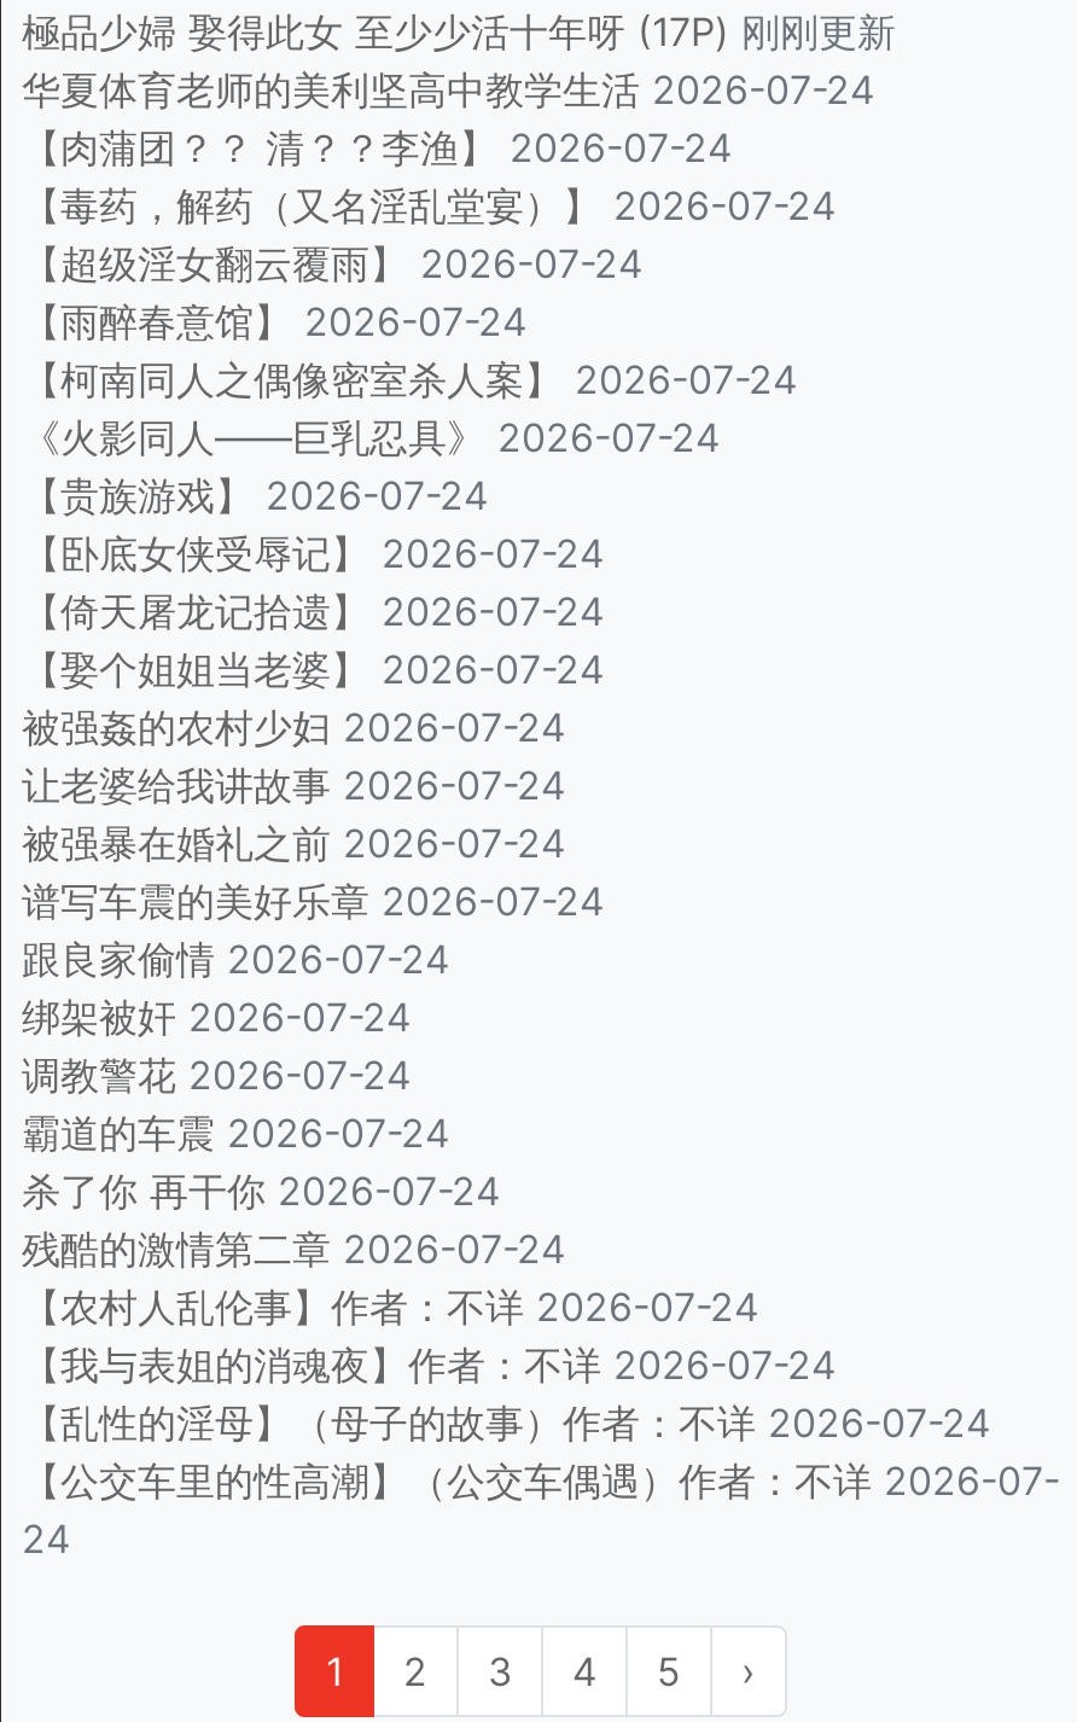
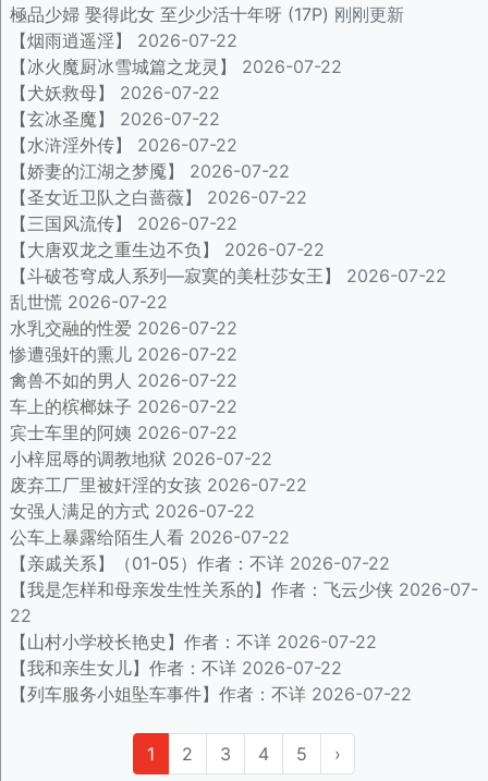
[22,65,1060,1563] 华夏体育老师的美利坚高中教学生活 2026-07-24 | 【肉蒲团？？ 清？？李渔】 2026-07-24 | 【毒药，解药（又名淫乱堂宴）】 2026-07-24 | 【超级淫女翻云覆雨】 2026-07-24 | 【雨醉春意馆】 2026-07-24 | 【柯南同人之偶像密室杀人案】 2026-07-24 | 《火影同人——巨乳忍具》 2026-07-24 | 【贵族游戏】 2026-07-24 | 【卧底女侠受辱记】 2026-07-24 | 【倚天屠龙记拾遗】 2026-07-24 | 【娶个姐姐当老婆】 2026-07-24 | 被强姦的农村少妇 2026-07-24 | 让老婆给我讲故事 2026-07-24 | 被强暴在婚礼之前 2026-07-24 | 谱写车震的美好乐章 2026-07-24 | 跟良家偷情 2026-07-24 | 绑架被奸 2026-07-24 | 调教警花 2026-07-24 | 霸道的车震 2026-07-24 | 杀了你 再干你 2026-07-24 | 残酷的激情第二章 2026-07-24 | 【农村人乱伦事】作者：不详 2026-07-24 | 【我与表姐的消魂夜】作者：不详 2026-07-24 | 【乱性的淫母】（母子的故事）作者：不详 2026-07-24 | 【公交车里的性高潮】（公交车偶遇）作者：不详 2026-07- | 24 -> [10,29,478,705] 【烟雨逍遥淫】 2026-07-22 | 【冰火魔厨冰雪城篇之龙灵】 2026-07-22 | 【犬妖救母】 2026-07-22 | 【玄冰圣魔】 2026-07-22 | 【水浒淫外传】 2026-07-22 | 【娇妻的江湖之梦魇】 2026-07-22 | 【圣女近卫队之白蔷薇】 2026-07-22 | 【三国风流传】 2026-07-22 | 【大唐双龙之重生边不负】 2026-07-22 | 【斗破苍穹成人系列—寂寞的美杜莎女王】 2026-07-22 | 乱世慌 2026-07-22 | 水乳交融的性爱 2026-07-22 | 惨遭强奸的熏儿 2026-07-22 | 禽兽不如的男人 2026-07-22 | 车上的槟榔妹子 2026-07-22 | 宾士车里的阿姨 2026-07-22 | 小梓屈辱的调教地狱 2026-07-22 | 废弃工厂里被奸淫的女孩 2026-07-22 | 女强人满足的方式 2026-07-22 | 公车上暴露给陌生人看 2026-07-22 | 【亲戚关系】（01-05）作者：不详 2026-07-22 | 【我是怎样和母亲发生性关系的】作者：飞云少侠 2026-07- | 22 | 【山村小学校长艳史】作者：不详 2026-07-22 | 【我和亲生女儿】作者：不详 2026-07-22 | 【列车服务小姐坠车事件】作者：不详 2026-07-22

